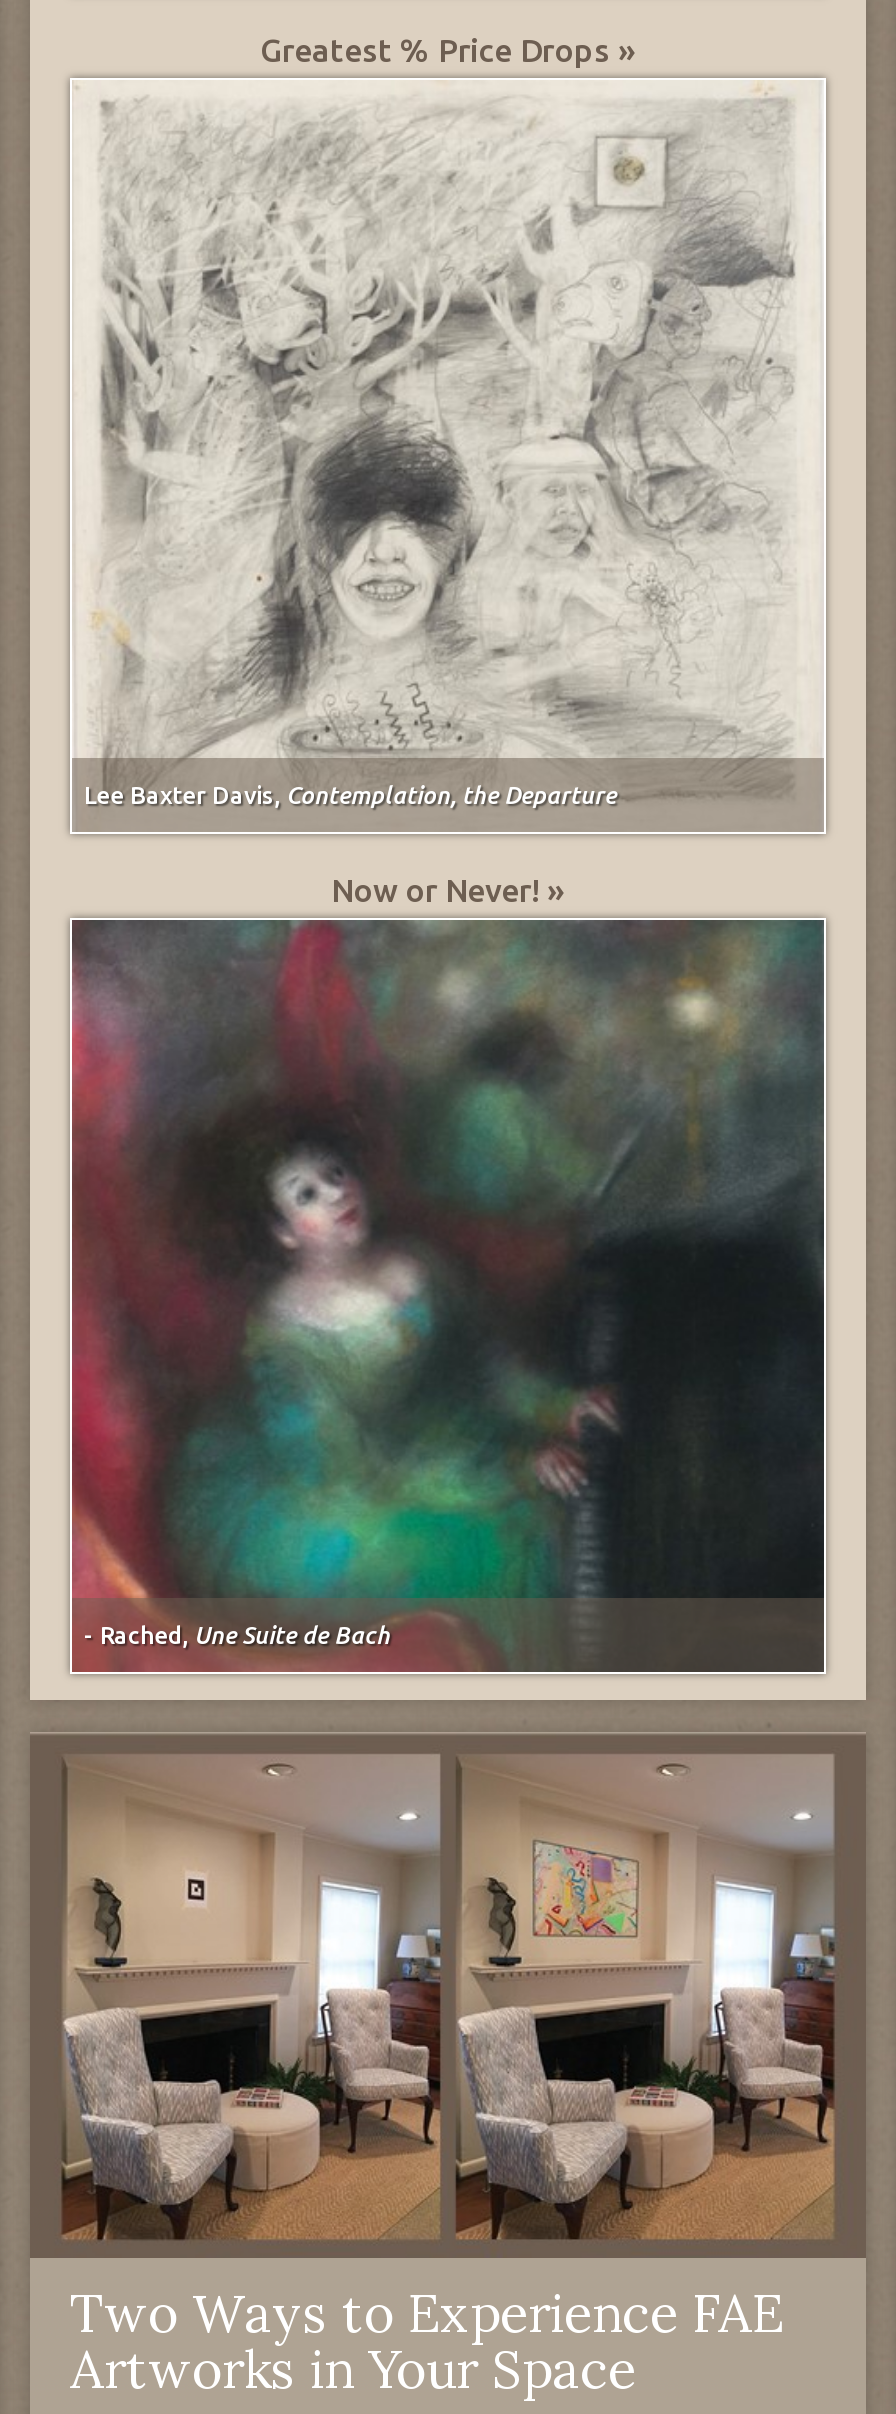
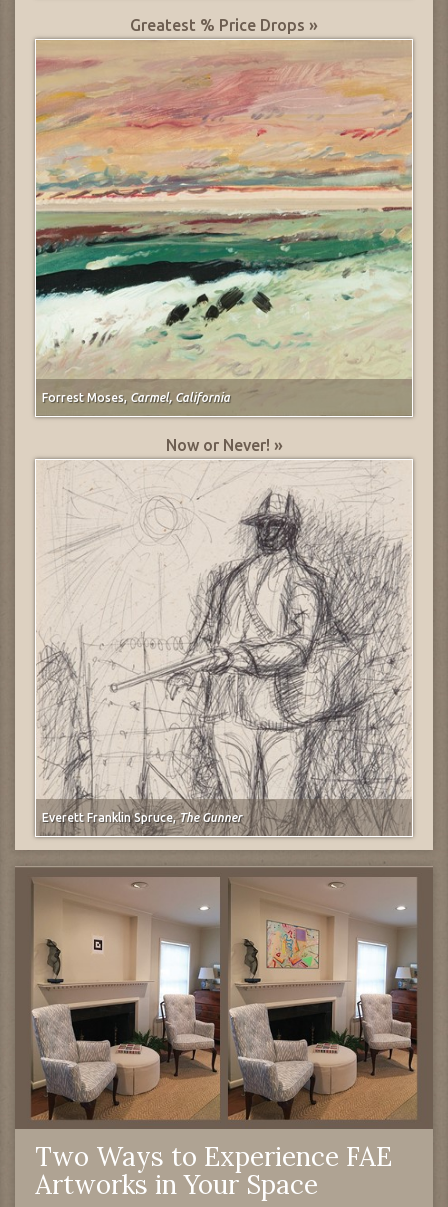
[70,78,826,808] [image] | Lee Baxter Davis, Contemplation, the Departure -> [35,40,412,404] [image] | Forrest Moses, Carmel, California
[70,918,826,1672] [image] | - Rached, Une Suite de Bach -> [35,459,413,836] [image] | Everett Franklin Spruce, The Gunner

